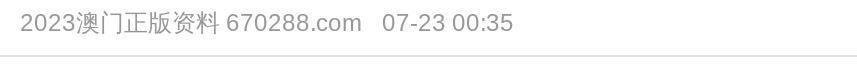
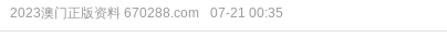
[20,9,514,37] 2023澳门正版资料 670288.com 07-23 00:35 -> [10,5,283,21] 2023澳门正版资料 670288.com 07-21 00:35

